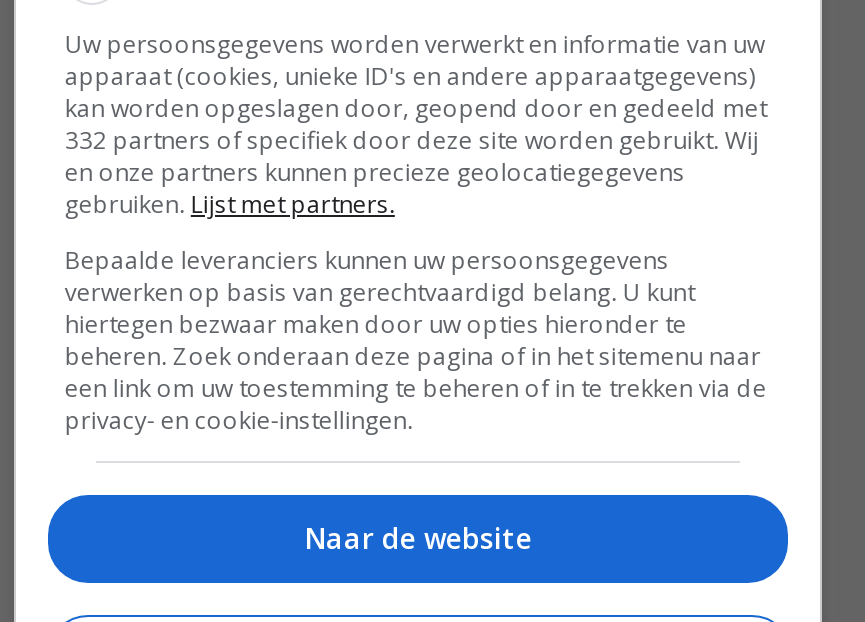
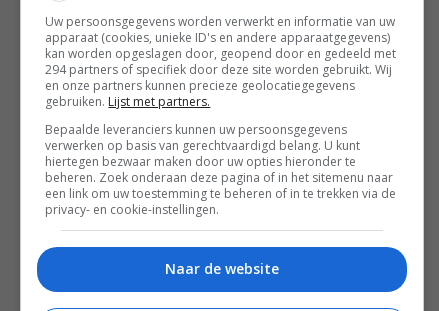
[65,122,759,156] 332 partners of specifiek door deze site worden gebruikt. Wij -> [45,61,392,78] 294 partners of specifiek door deze site worden gebruikt. Wij

